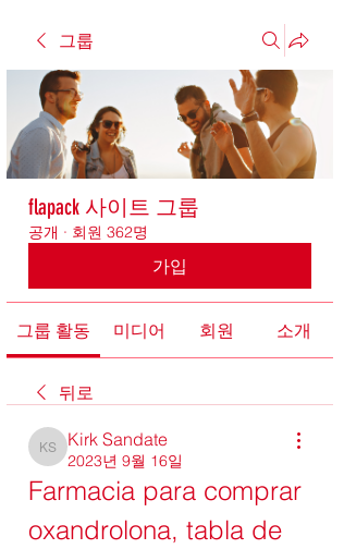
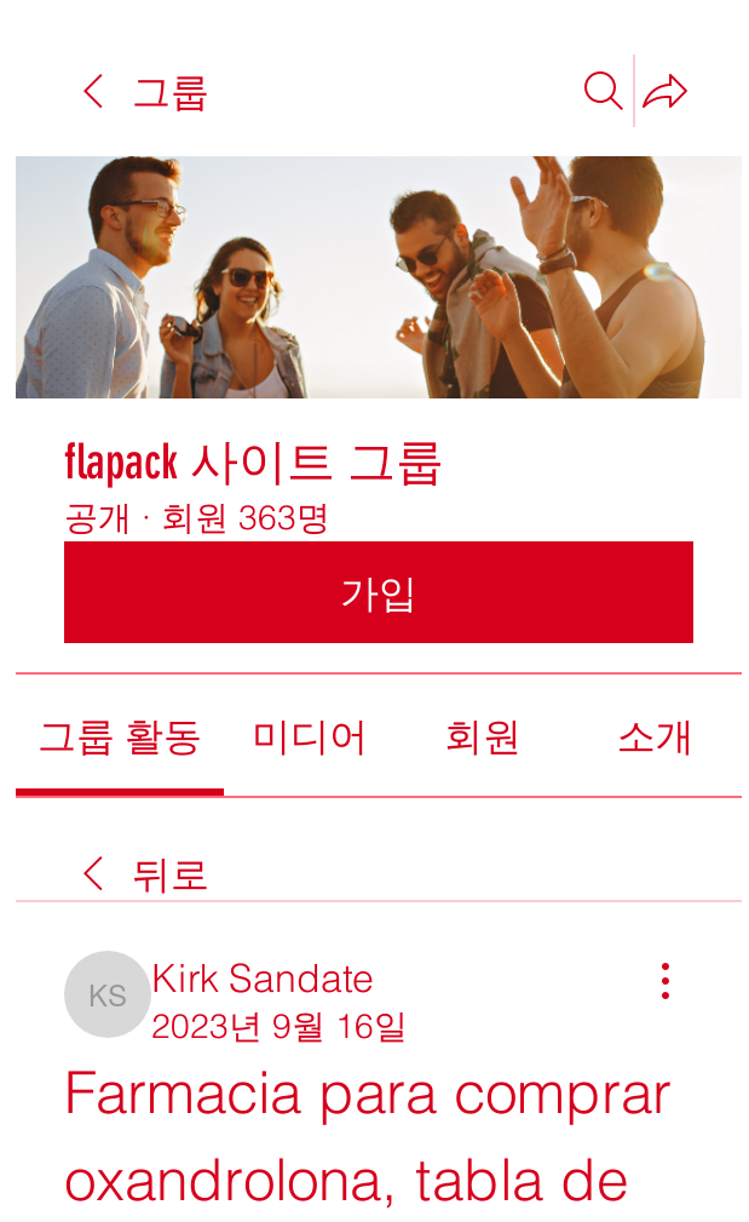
[28,222,148,241] 공개 · 회원 362명 -> [64,495,330,538] 공개 · 회원 363명

